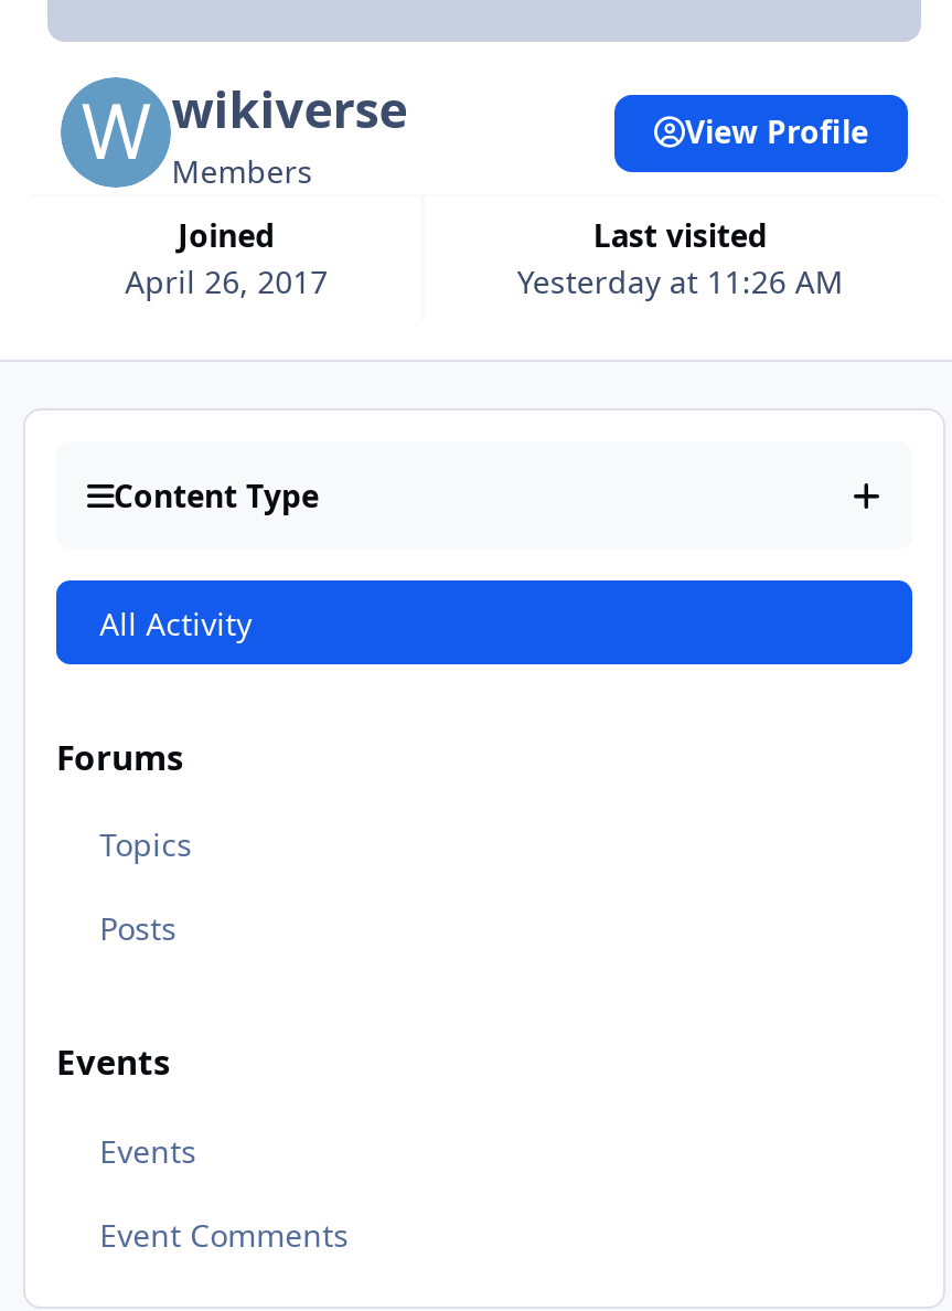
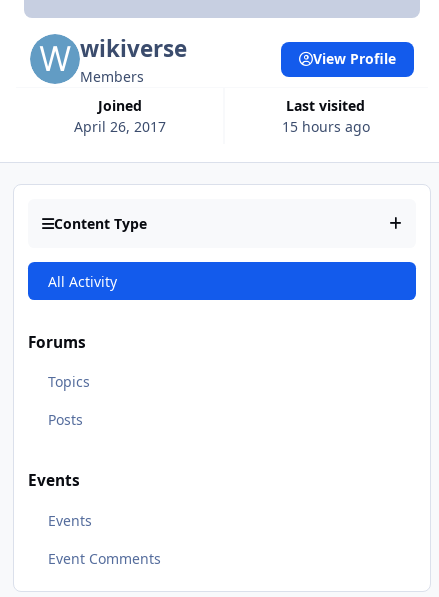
[517,260,844,302] Yesterday at 11:26 AM -> [282,117,370,136] 15 hours ago

